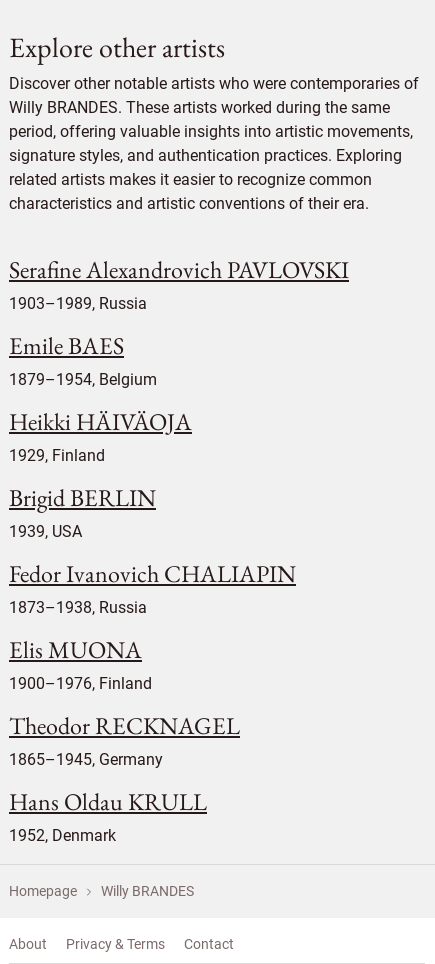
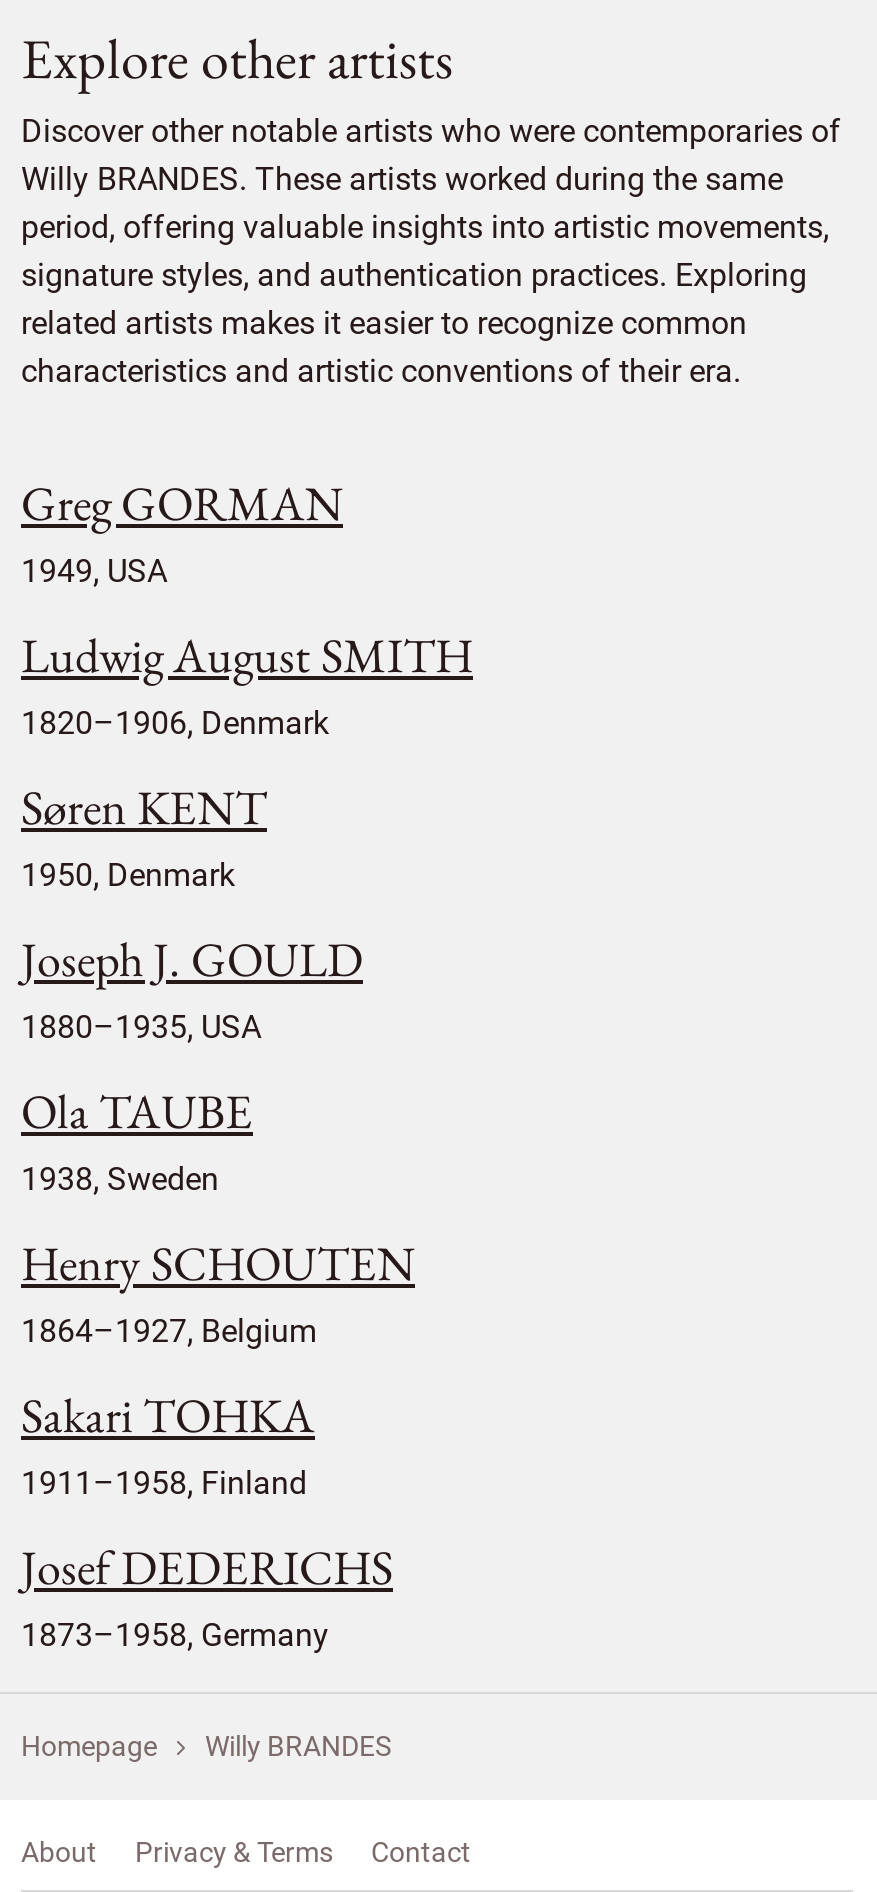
[9,254,349,313] Serafine Alexandrovich PAVLOVSKI | 1903–1989, Russia -> [21,473,343,591] Greg GORMAN | 1949, USA
[9,330,157,389] Emile BAES | 1879–1954, Belgium -> [21,625,473,743] Ludwig August SMITH | 1820–1906, Denmark
[9,406,192,465] Heikki HÄIVÄOJA | 1929, Finland -> [21,777,267,895] Søren KENT | 1950, Denmark
[9,482,156,541] Brigid BERLIN | 1939, USA -> [21,929,363,1047] Joseph J. GOULD | 1880–1935, USA
[9,558,296,617] Fedor Ivanovich CHALIAPIN | 1873–1938, Russia -> [21,1081,253,1199] Ola TAUBE | 1938, Sweden
[9,634,152,693] Elis MUONA | 1900–1976, Finland -> [21,1233,415,1351] Henry SCHOUTEN | 1864–1927, Belgium
[9,710,240,769] Theodor RECKNAGEL | 1865–1945, Germany -> [21,1385,315,1503] Sakari TOHKA | 1911–1958, Finland
[9,786,207,845] Hans Oldau KRULL | 1952, Denmark -> [21,1537,393,1655] Josef DEDERICHS | 1873–1958, Germany

